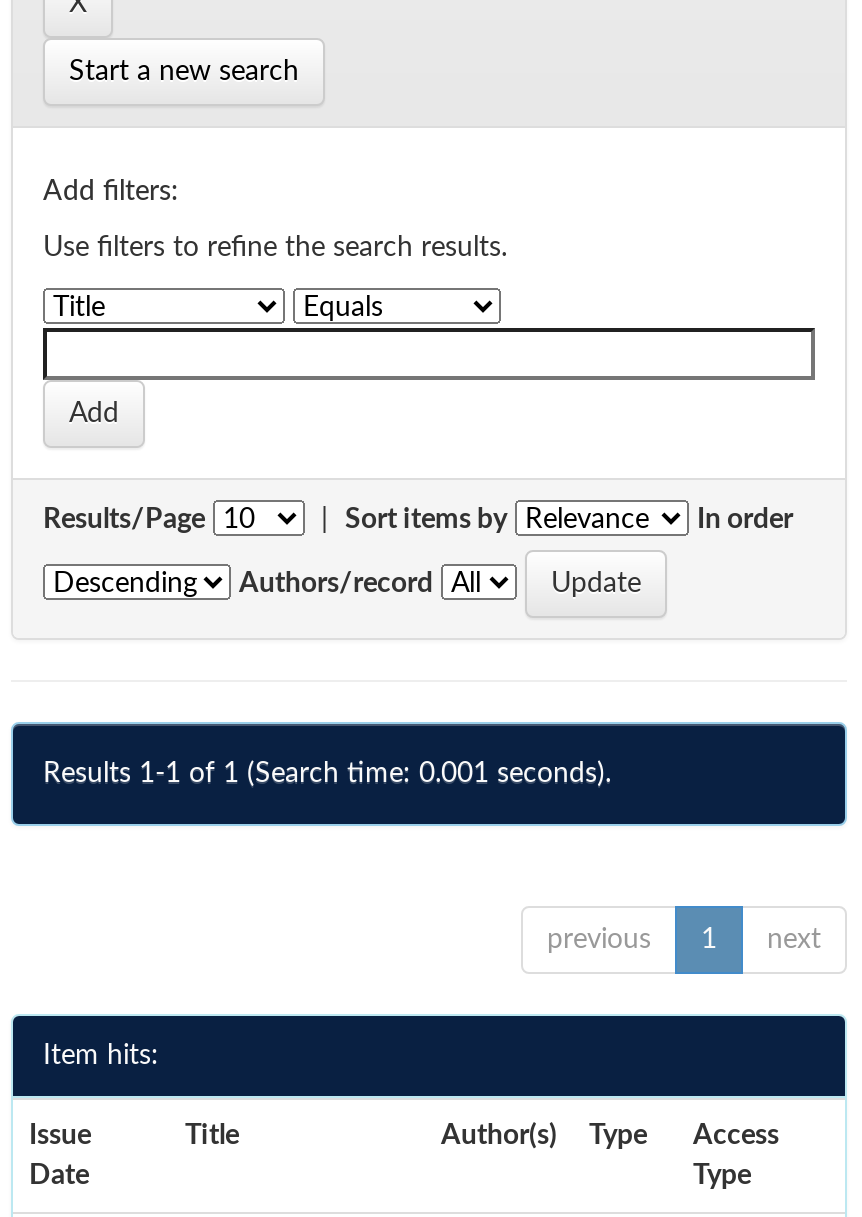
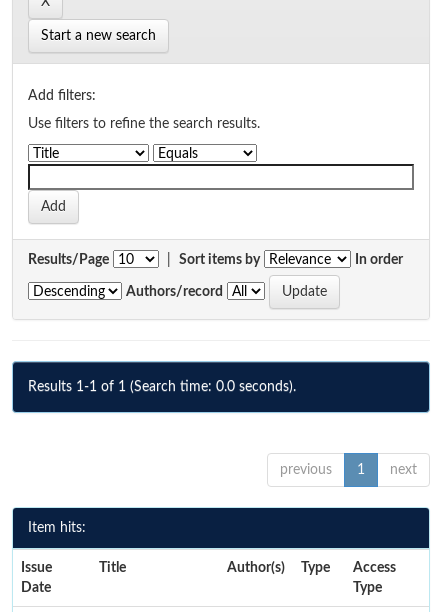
[43,760,611,788] Results 1-1 of 1 (Search time: 0.001 seconds). -> [28,380,296,394] Results 1-1 of 1 (Search time: 0.0 seconds).

